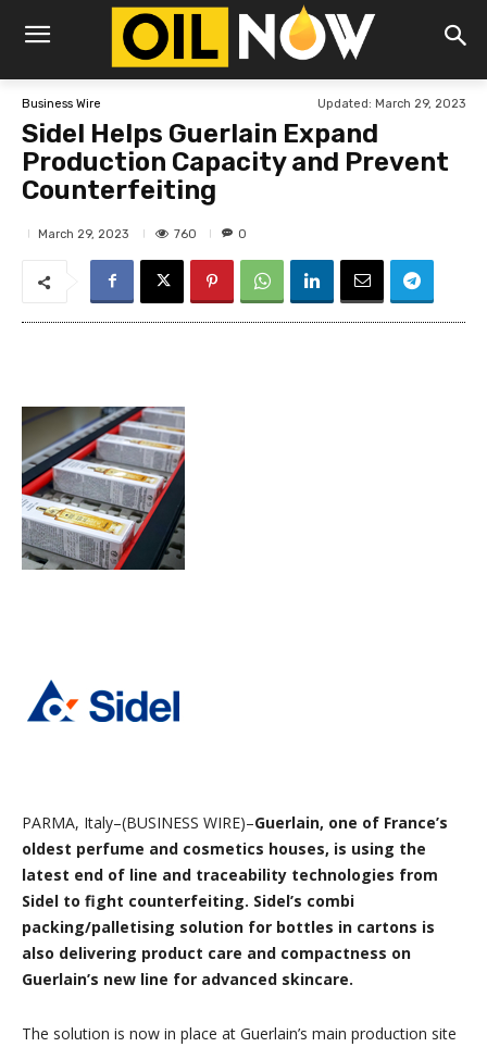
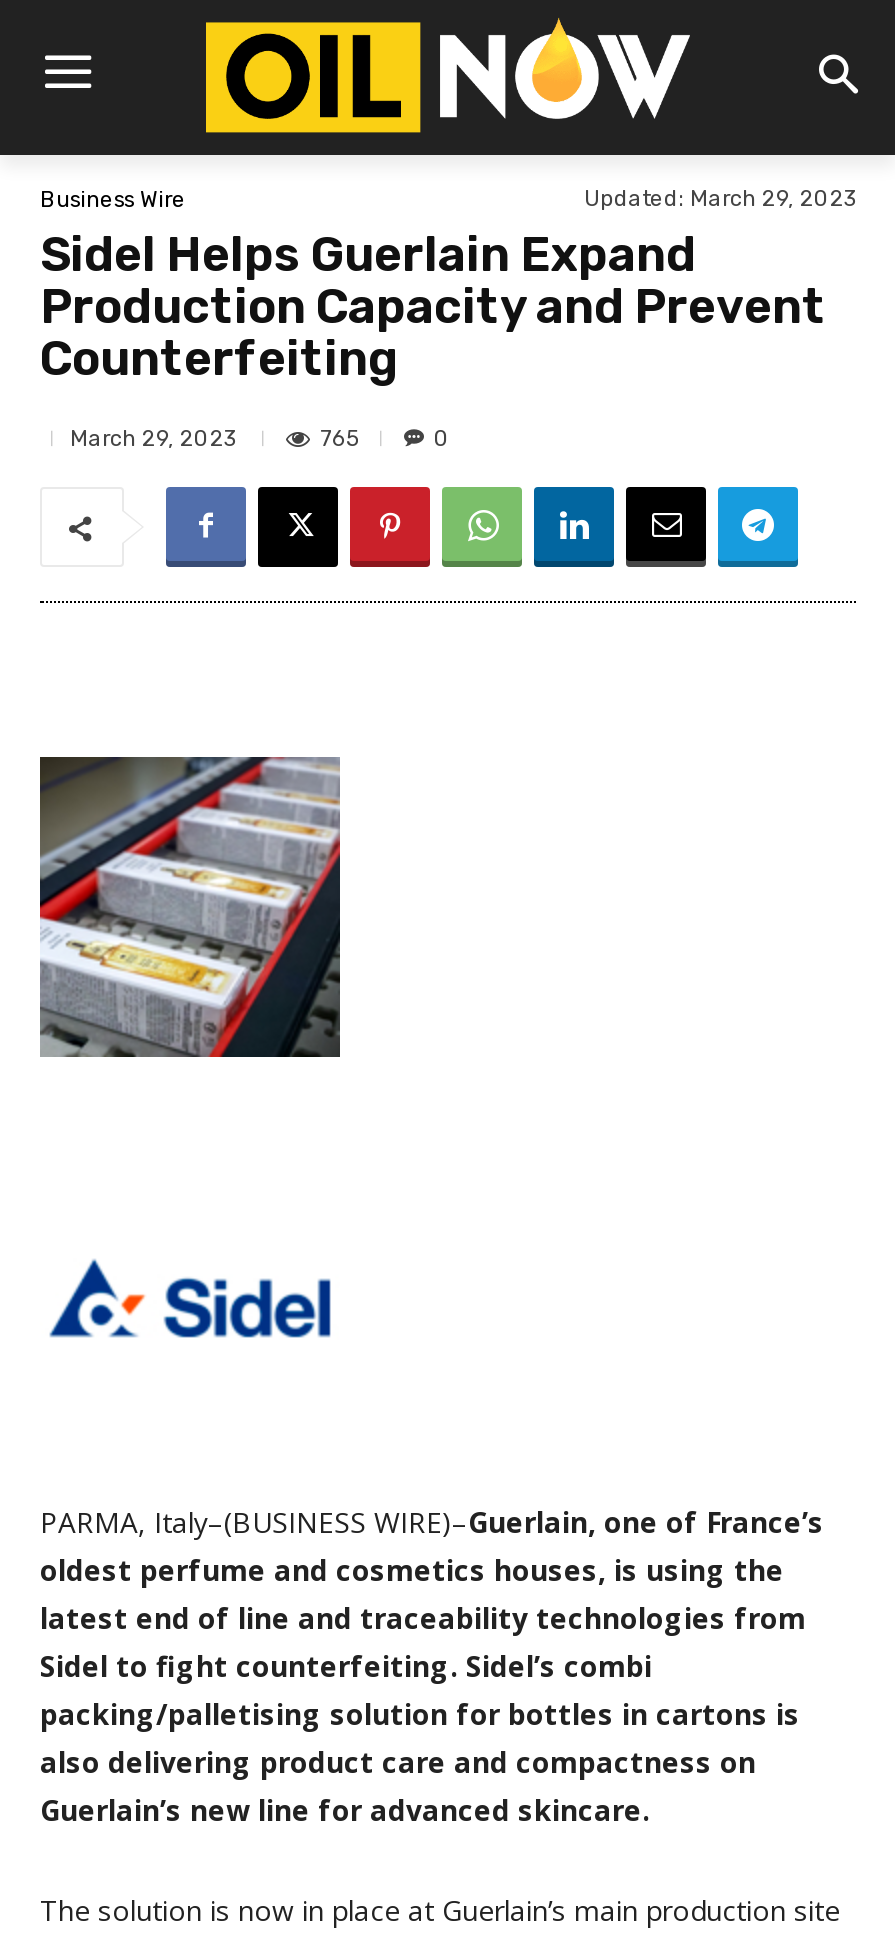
[174,226,197,240] 760 -> [320,425,358,451] 765

